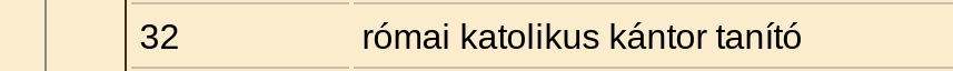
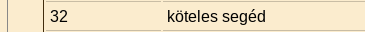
[362,17,802,55] római katolikus kántor tanító -> [167,8,266,25] köteles segéd

